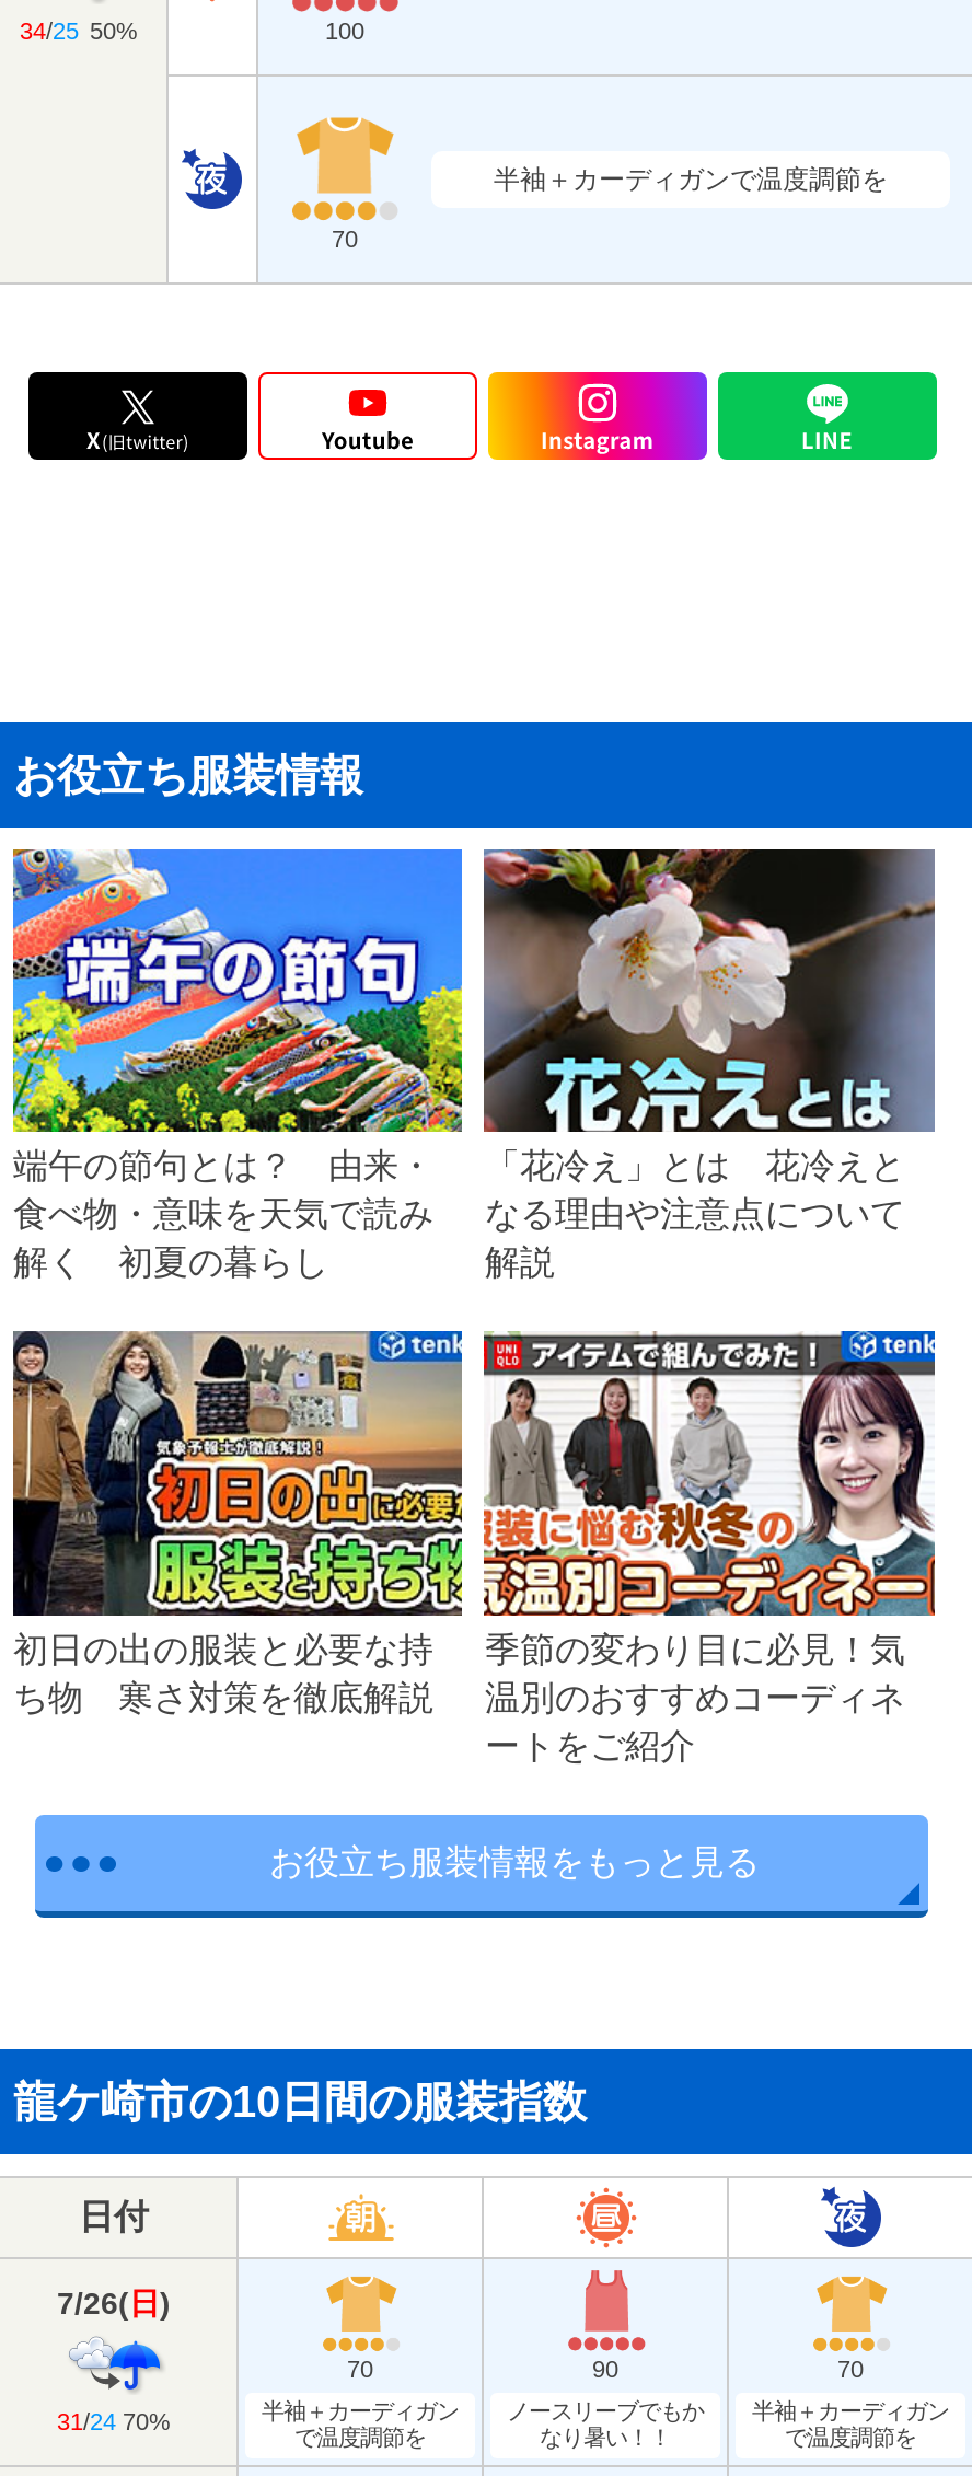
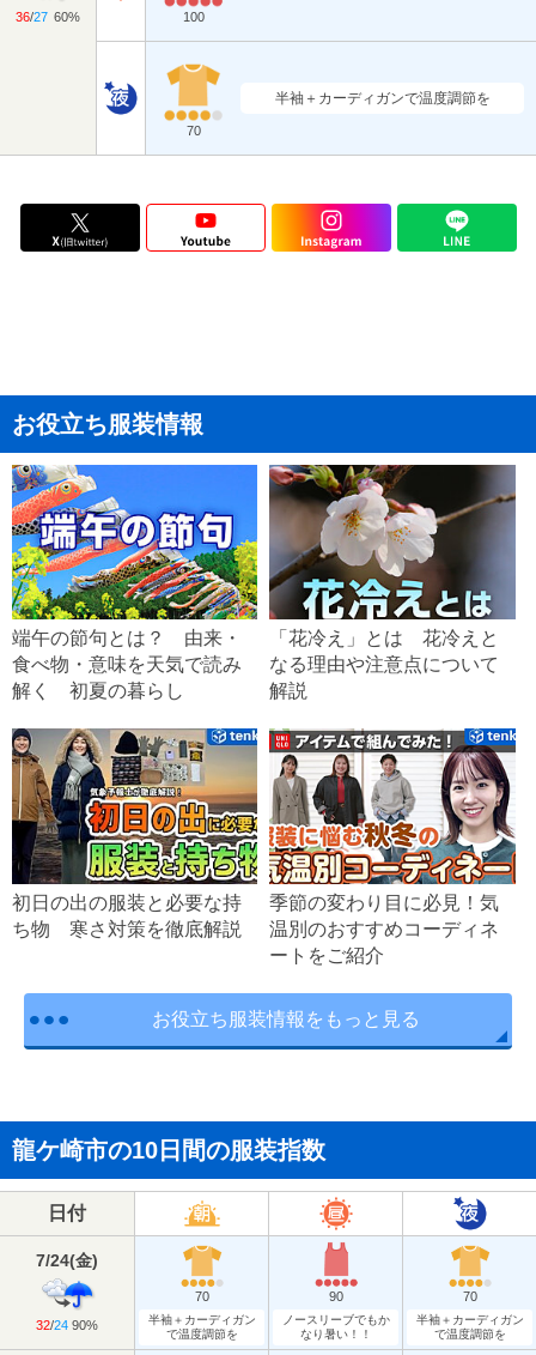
[20,18,138,44] 34/25 50% -> [16,10,80,24] 36/27 60%
[57,2285,171,2320] 7/26(日) -> [36,1251,98,1270] 7/24(金)
[57,2408,171,2434] 31 / 24 70% -> [36,1318,98,1332] 32 / 24 90%

